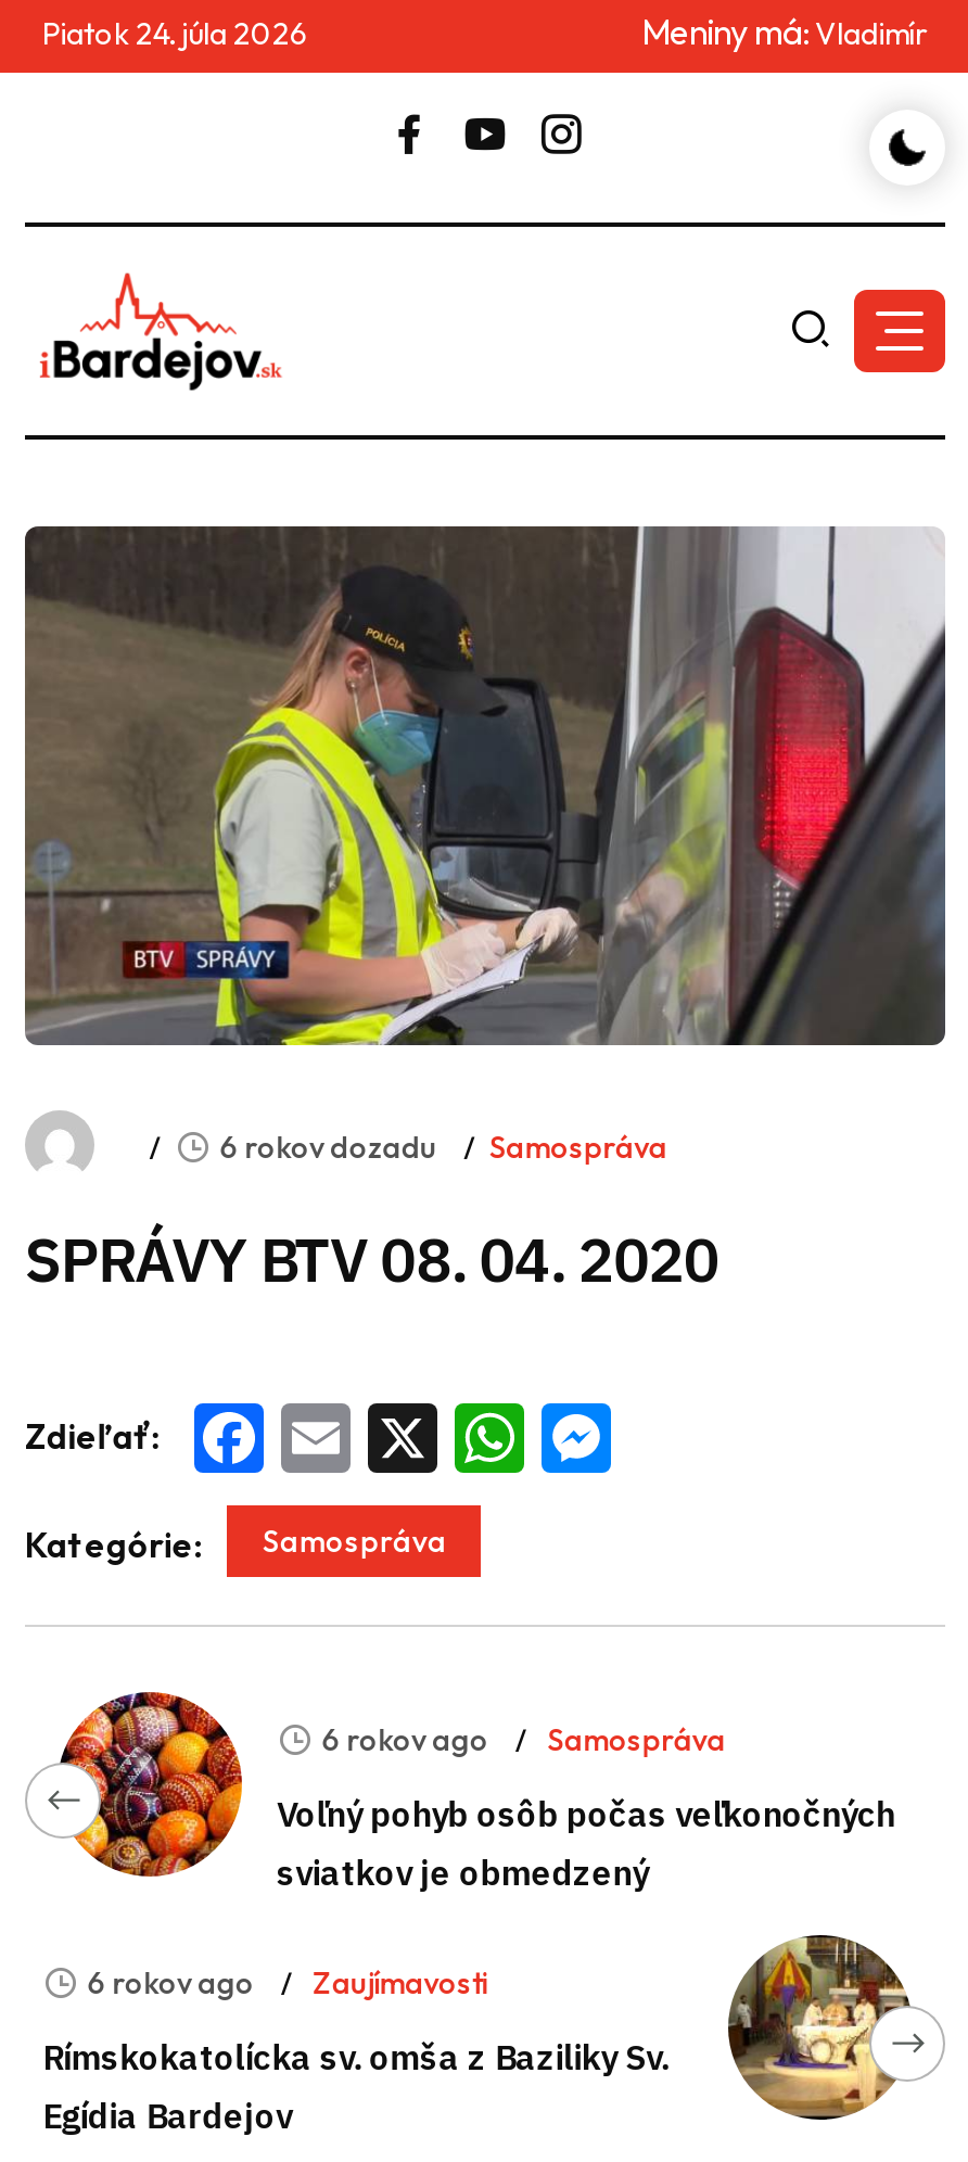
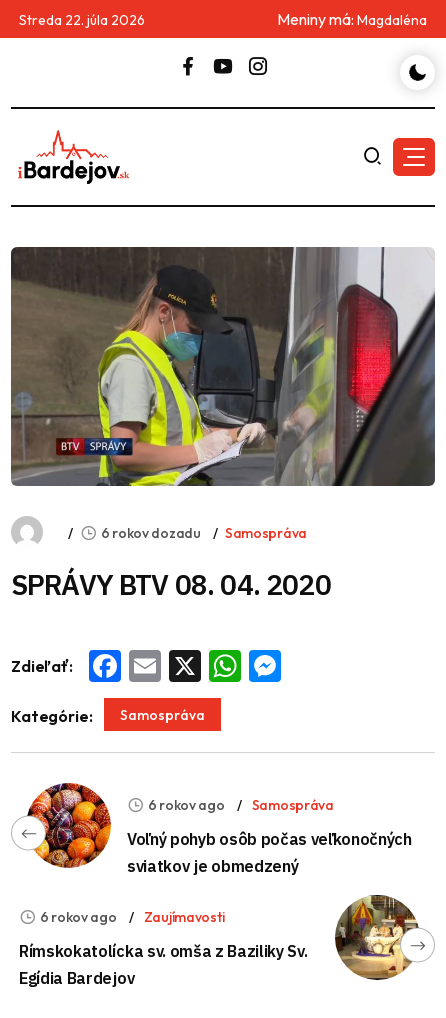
[42,14,307,53] Piatok 24. júla 2026 -> [19,11,145,29] Streda 22. júla 2026
[641,10,928,53] Meniny má: Vladimír -> [277,9,427,29] Meniny má: Magdaléna

